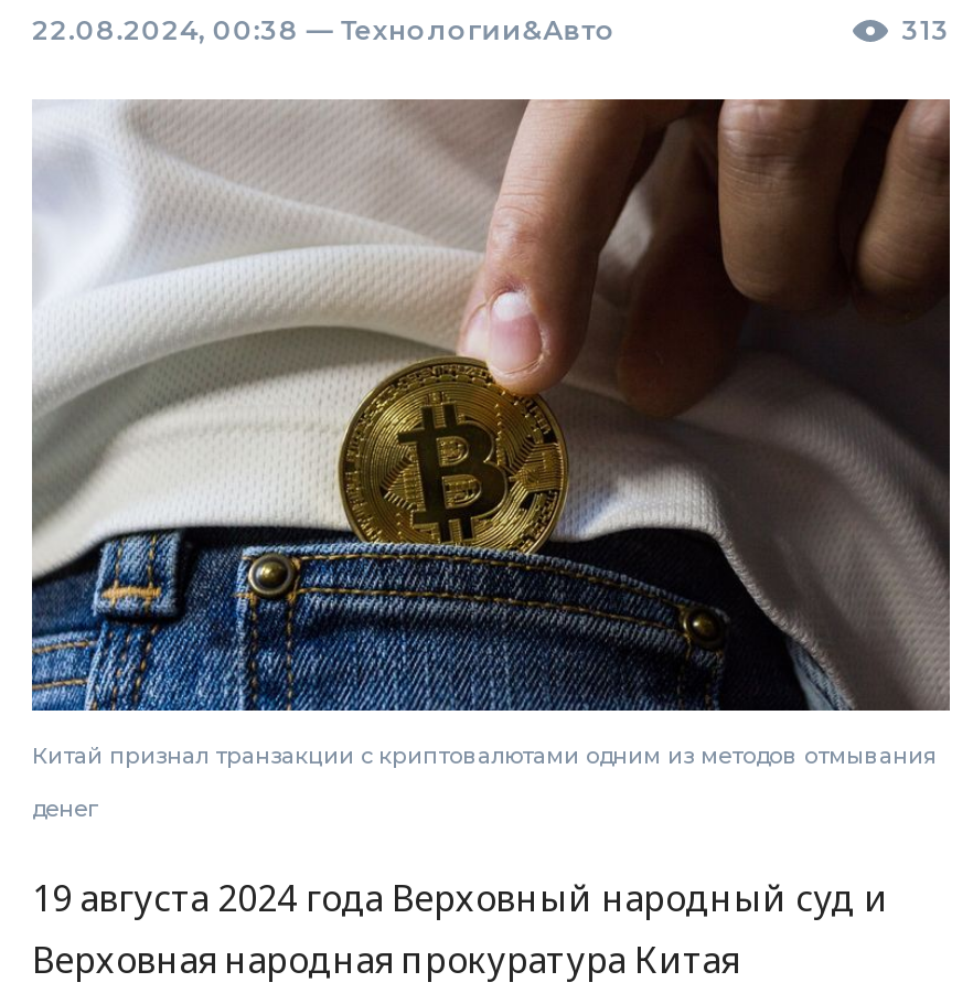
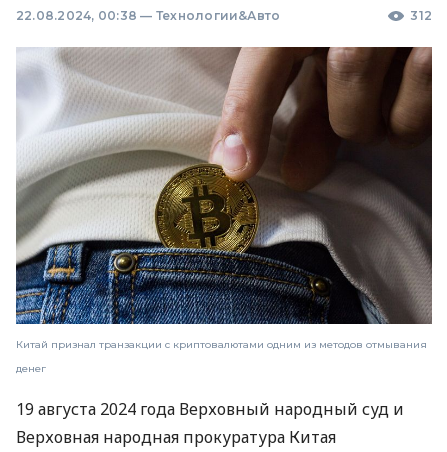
[902,13,950,46] 313 -> [410,8,432,23] 312

